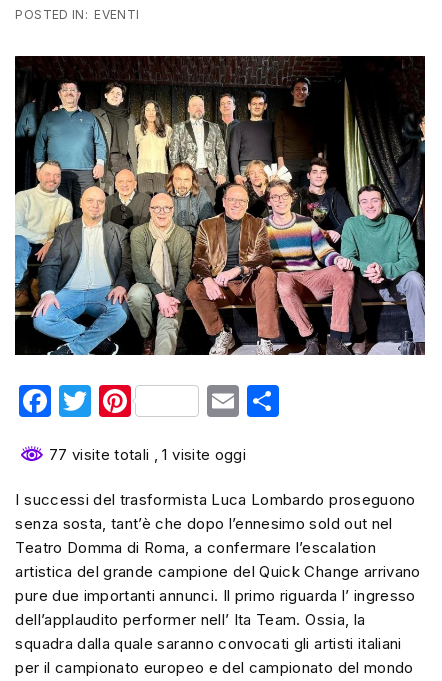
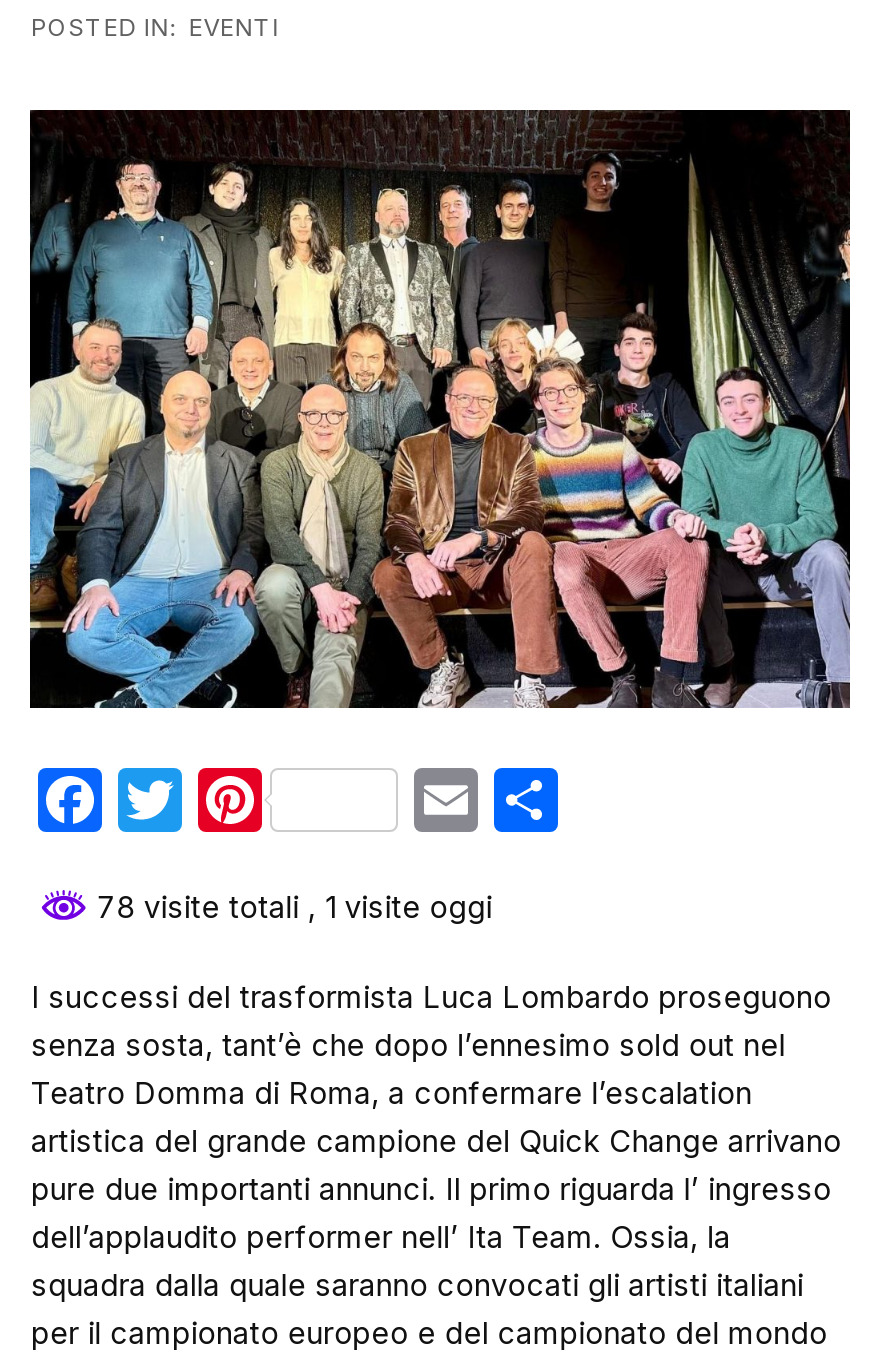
[44,445,246,464] 77 visite totali, 1 visite oggi -> [89,888,492,926] 78 visite totali, 1 visite oggi

